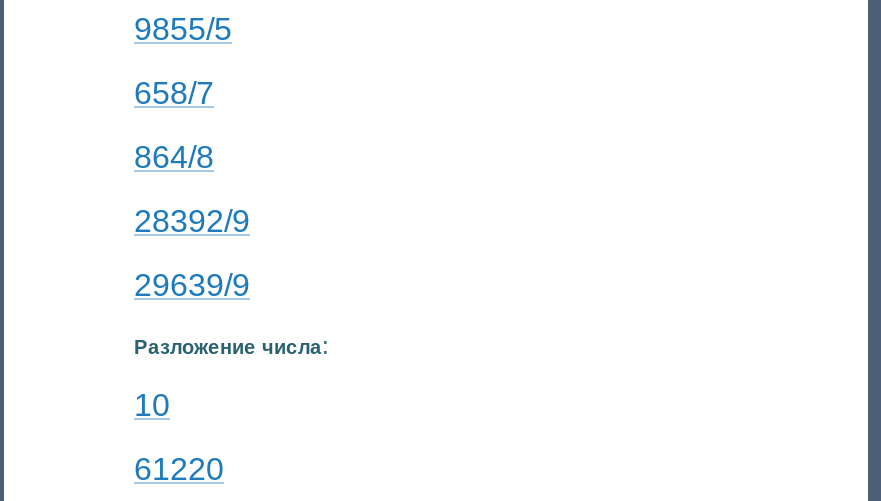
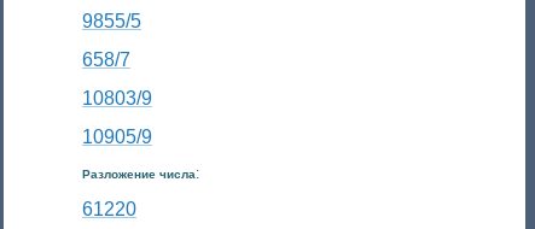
[134,140,250,302] 864/8 | 28392/9 | 29639/9 -> [82,88,152,147] 10803/9 | 10905/9
[134,388,170,422] 10 -> none

